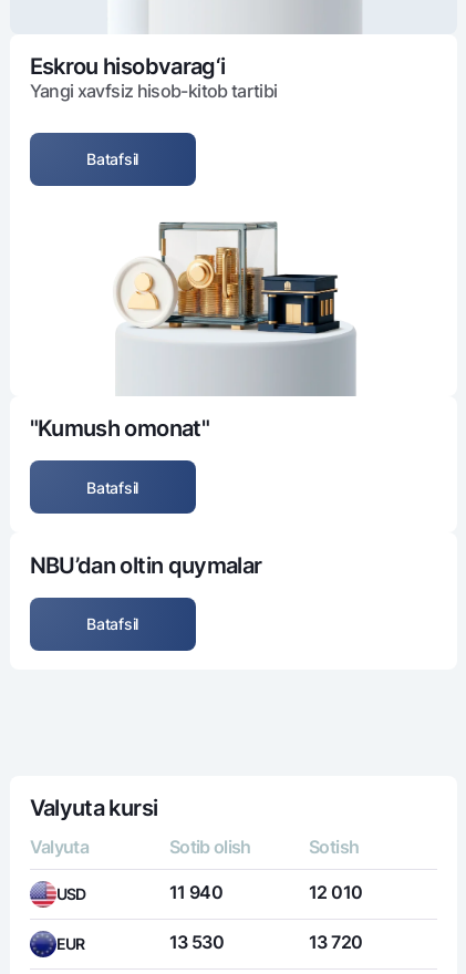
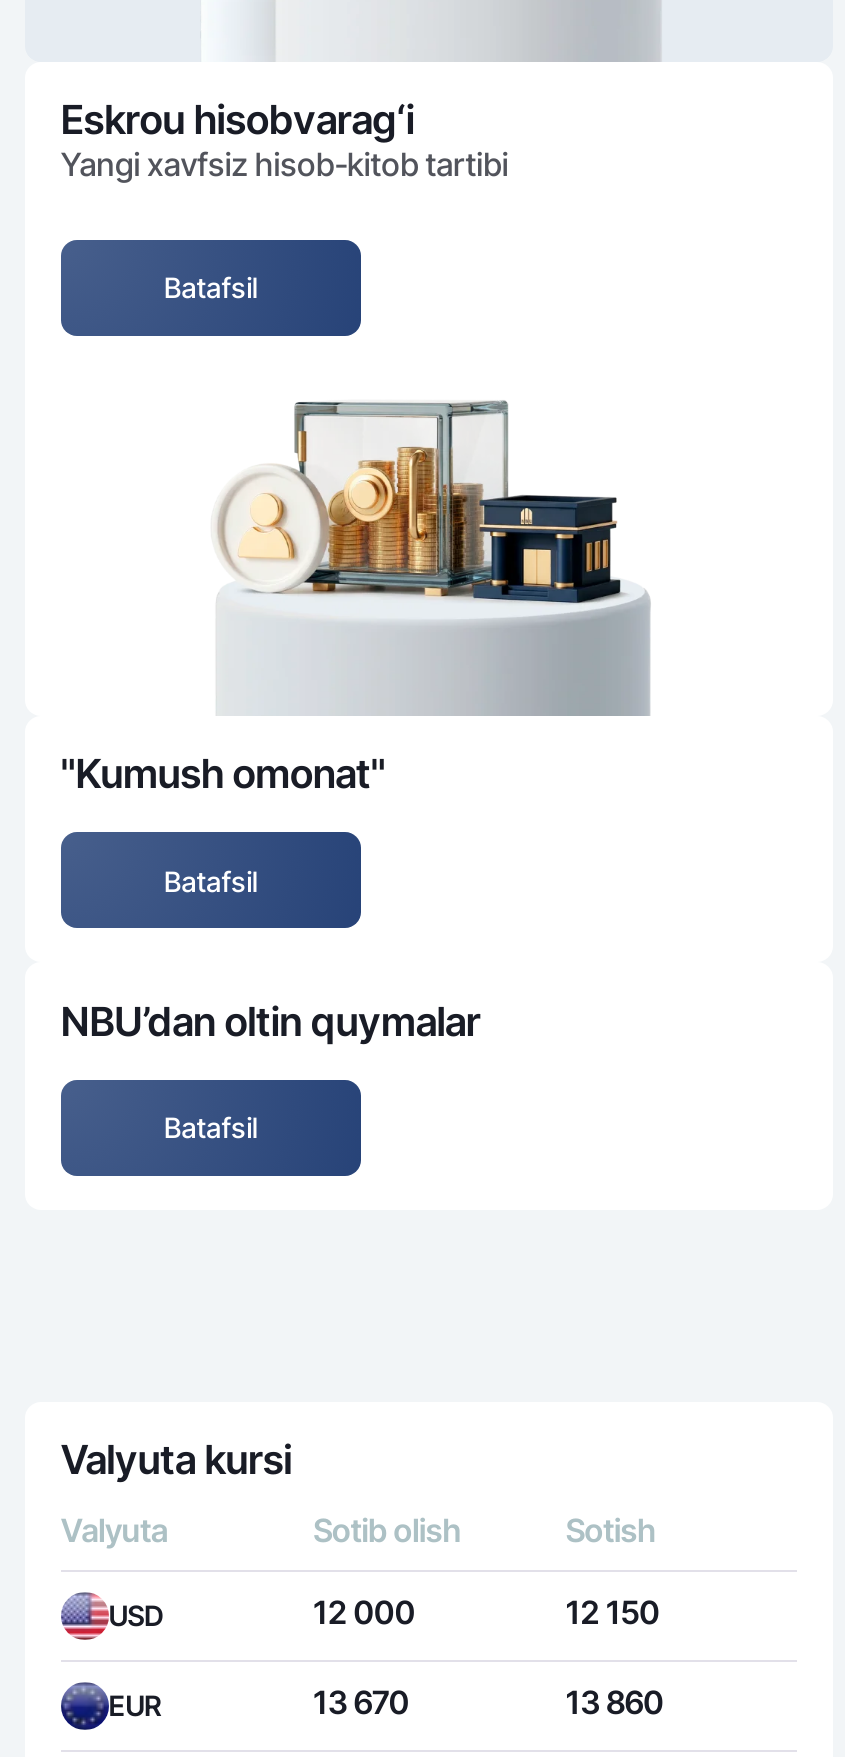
[169,881,222,903] 11 940 -> [313,1592,415,1632] 12 000
[309,881,362,903] 12 010 -> [565,1592,660,1632] 12 150
[169,931,224,953] 13 530 -> [313,1682,409,1722] 13 670
[309,931,362,953] 13 720 -> [565,1682,664,1722] 13 860

